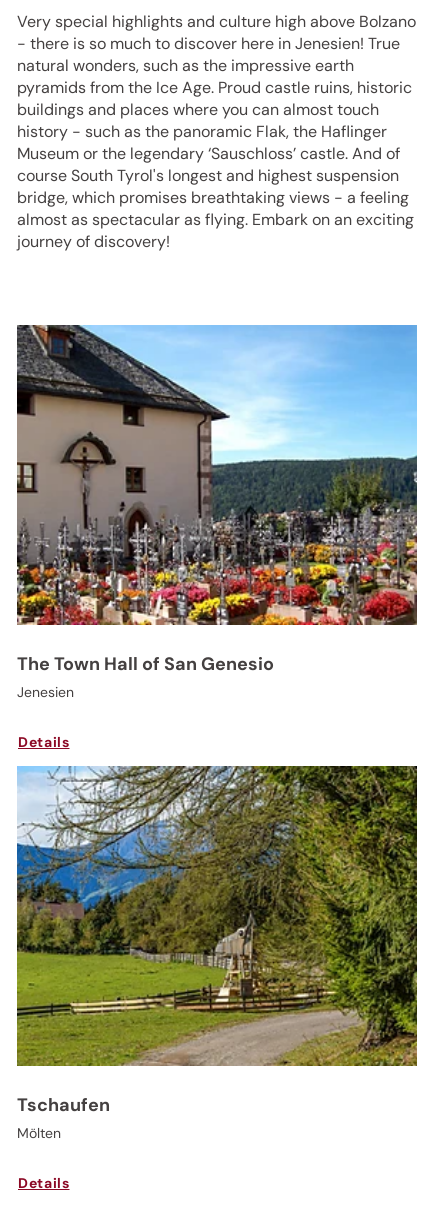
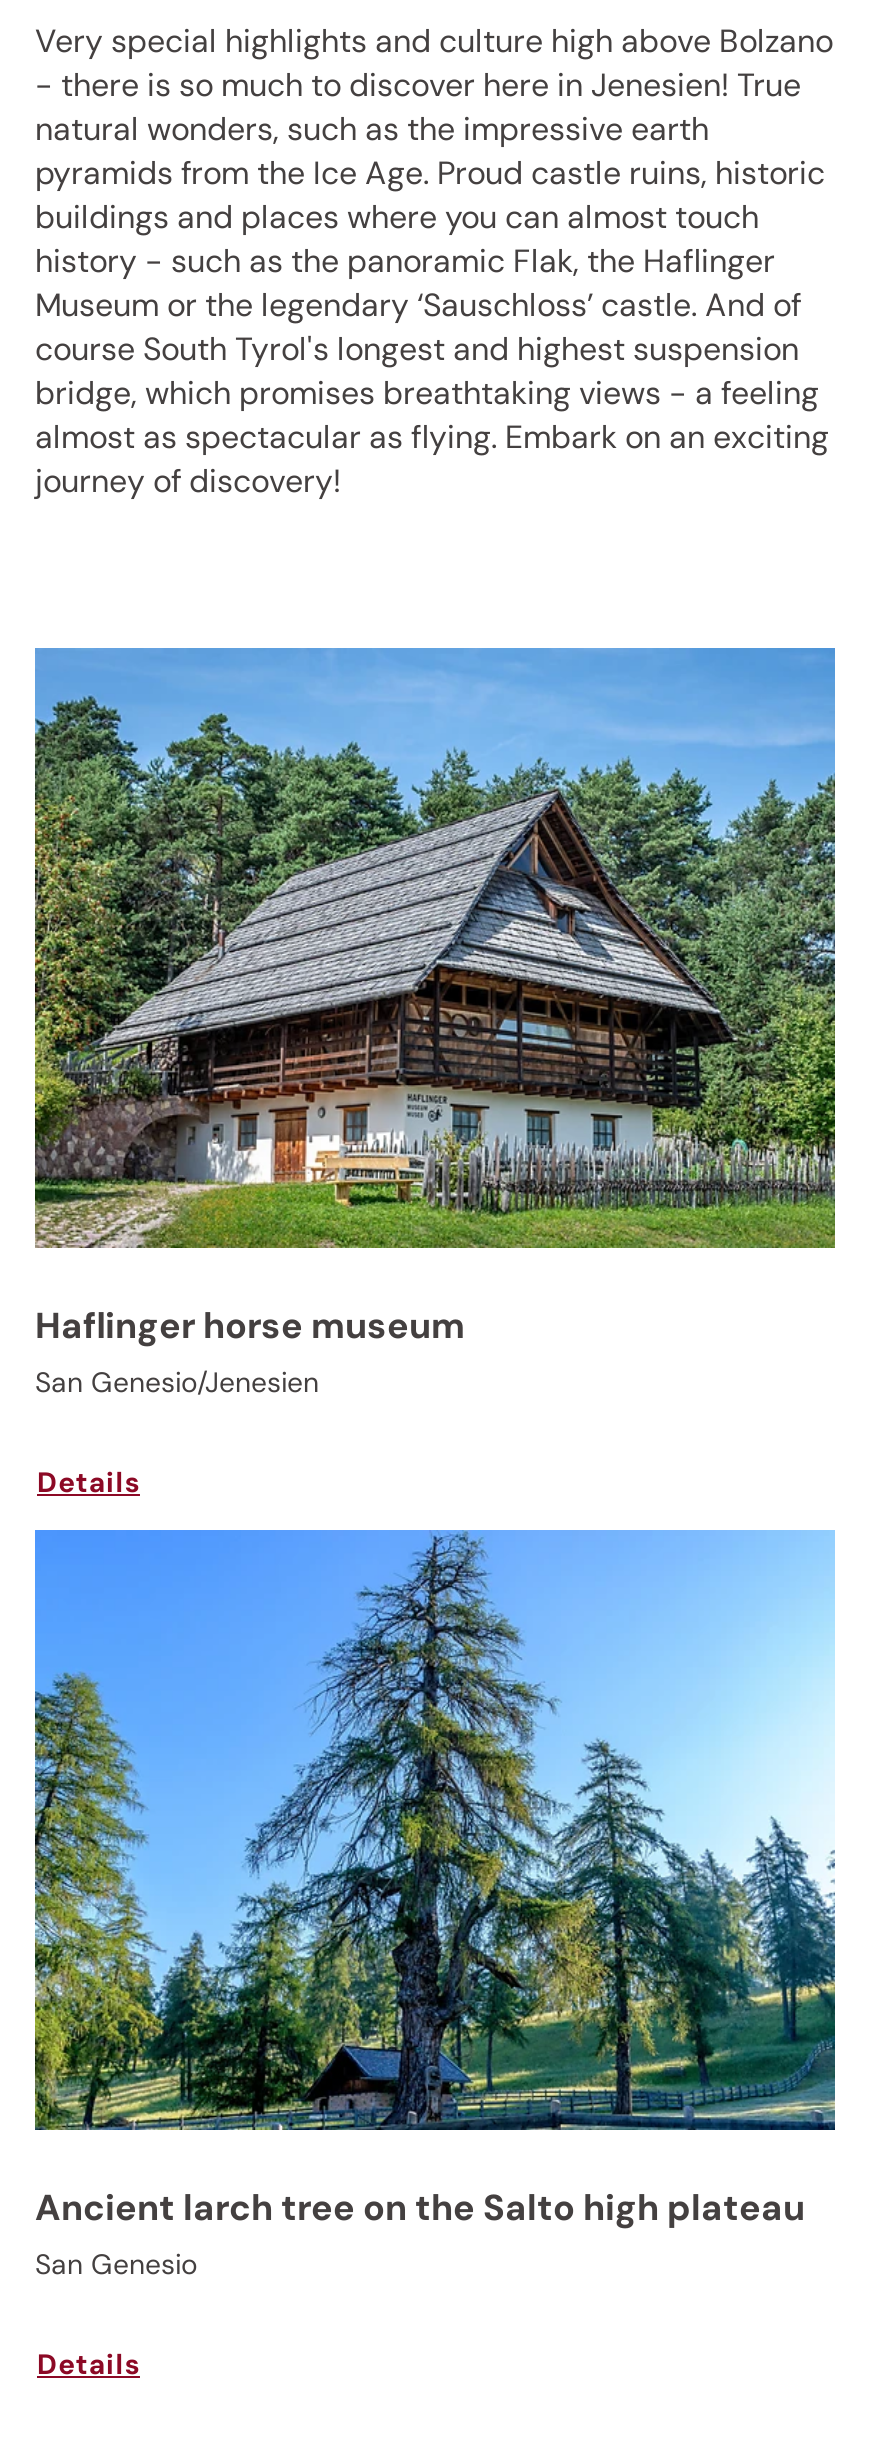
[16,324,417,701] [image] | The Town Hall of San Genesio | Jenesien -> [33,646,837,1400] [image] | Haflinger horse museum | San Genesio/Jenesien
[16,765,418,1142] [image] | Tschaufen | Mölten -> [33,1528,837,2282] [image] | Ancient larch tree on the Salto high plateau | San Genesio

